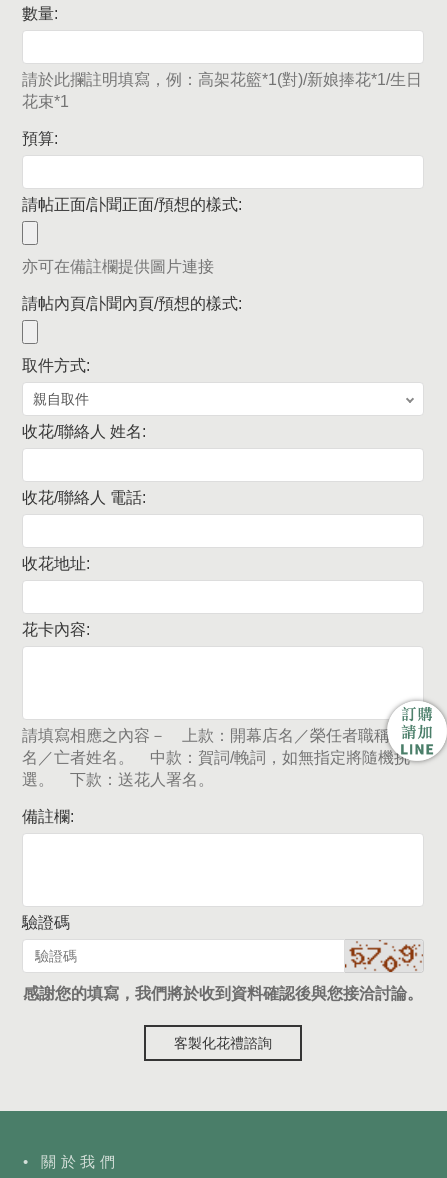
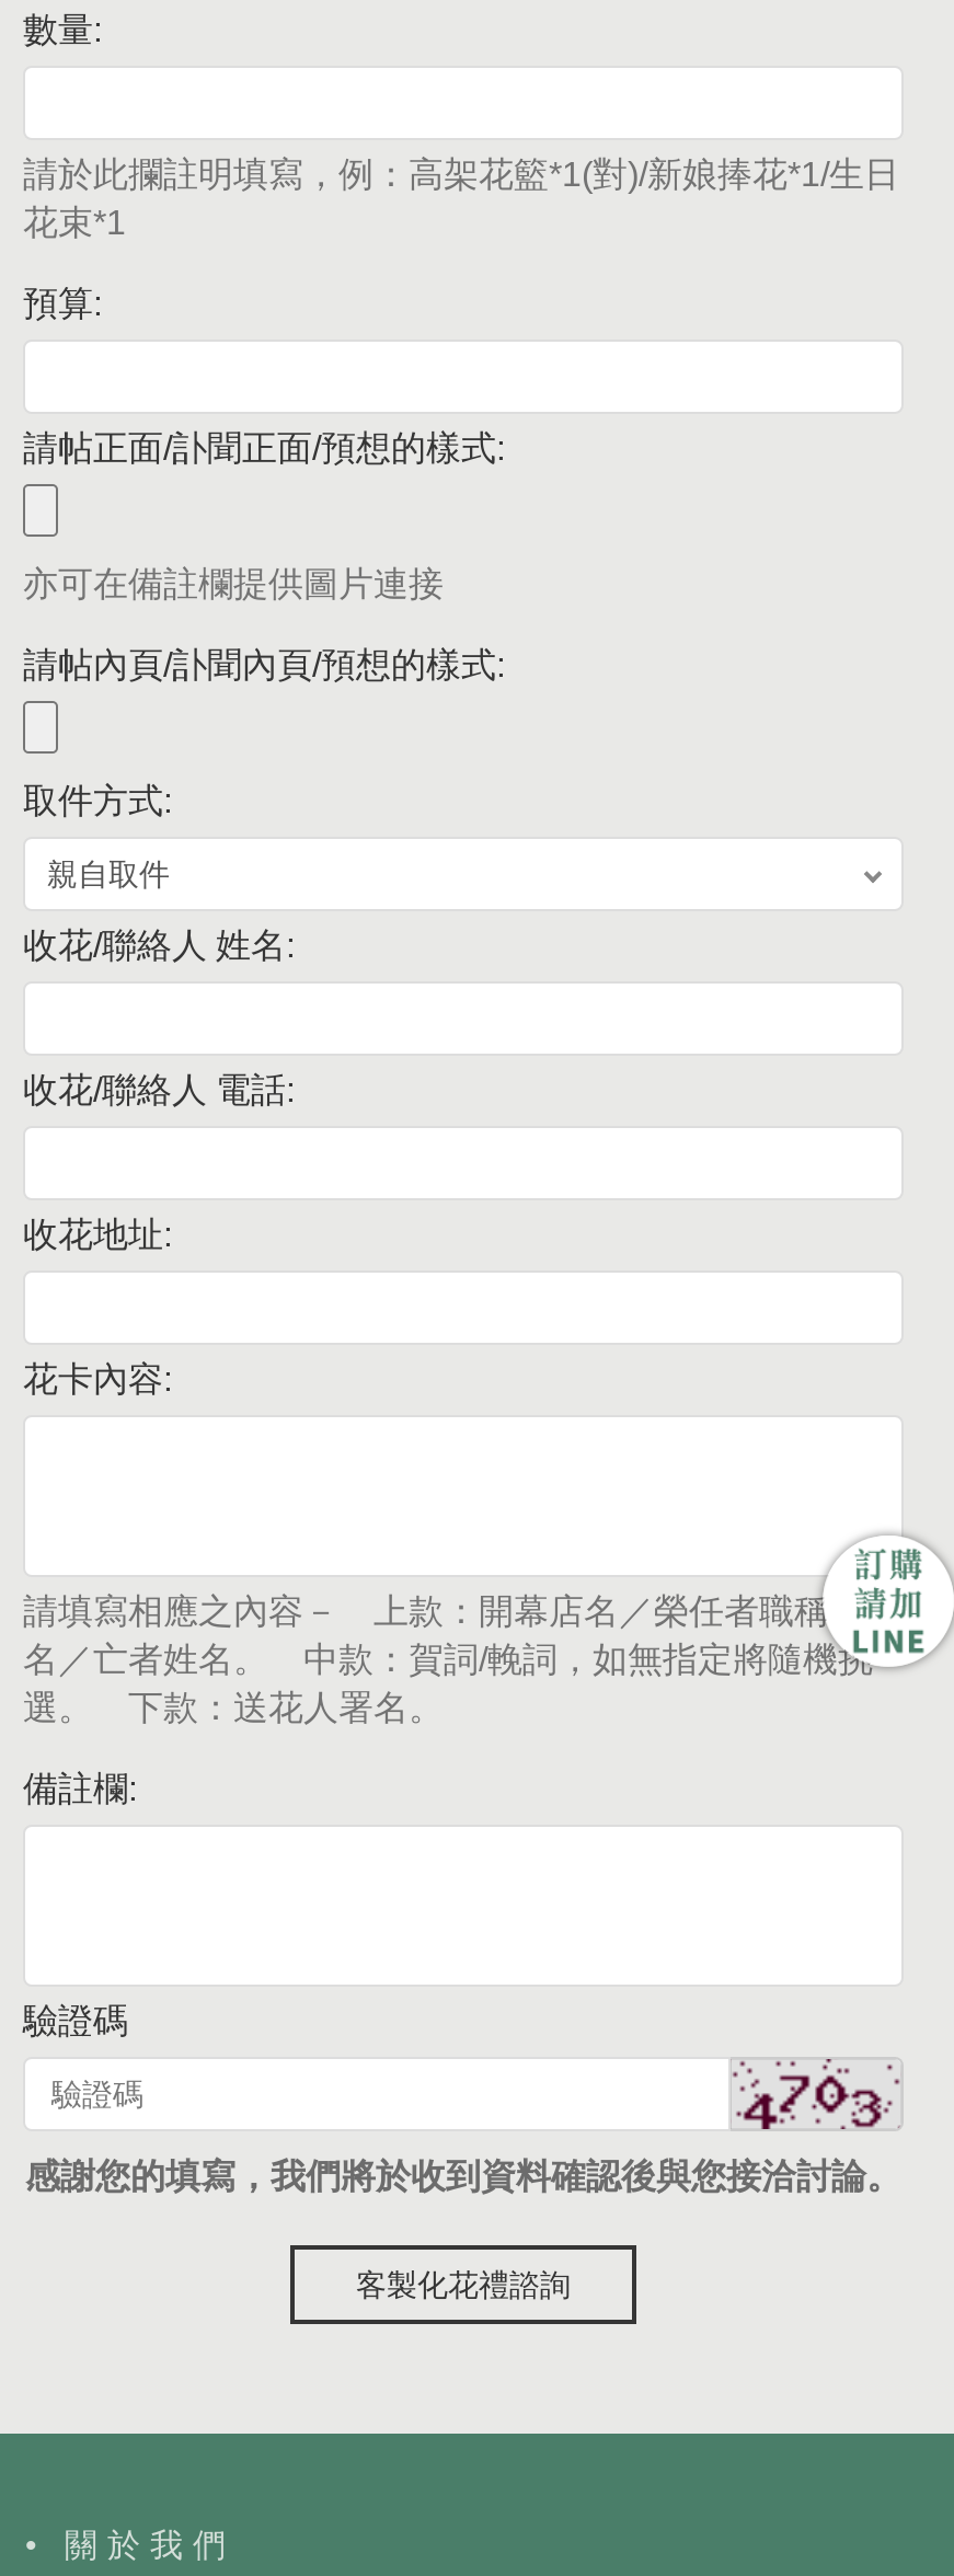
[344,939,424,973] [image] -> [731,2057,901,2131] [image]

